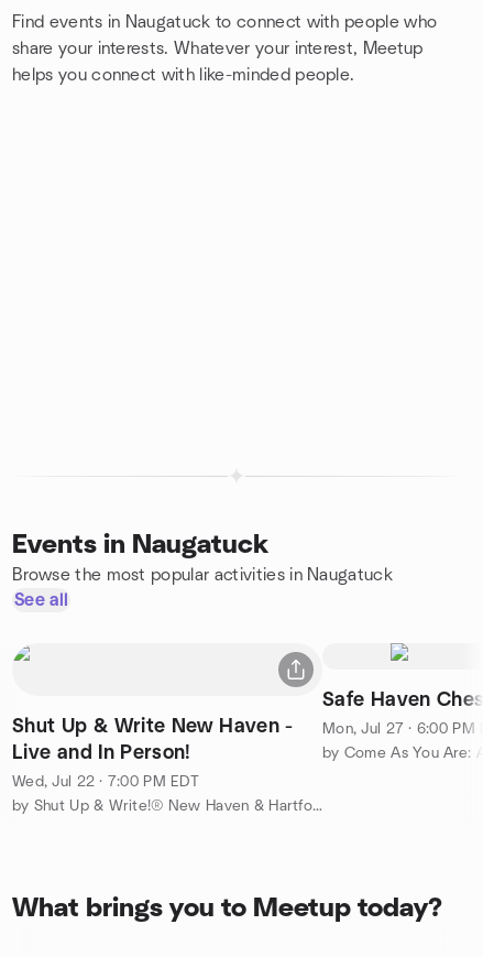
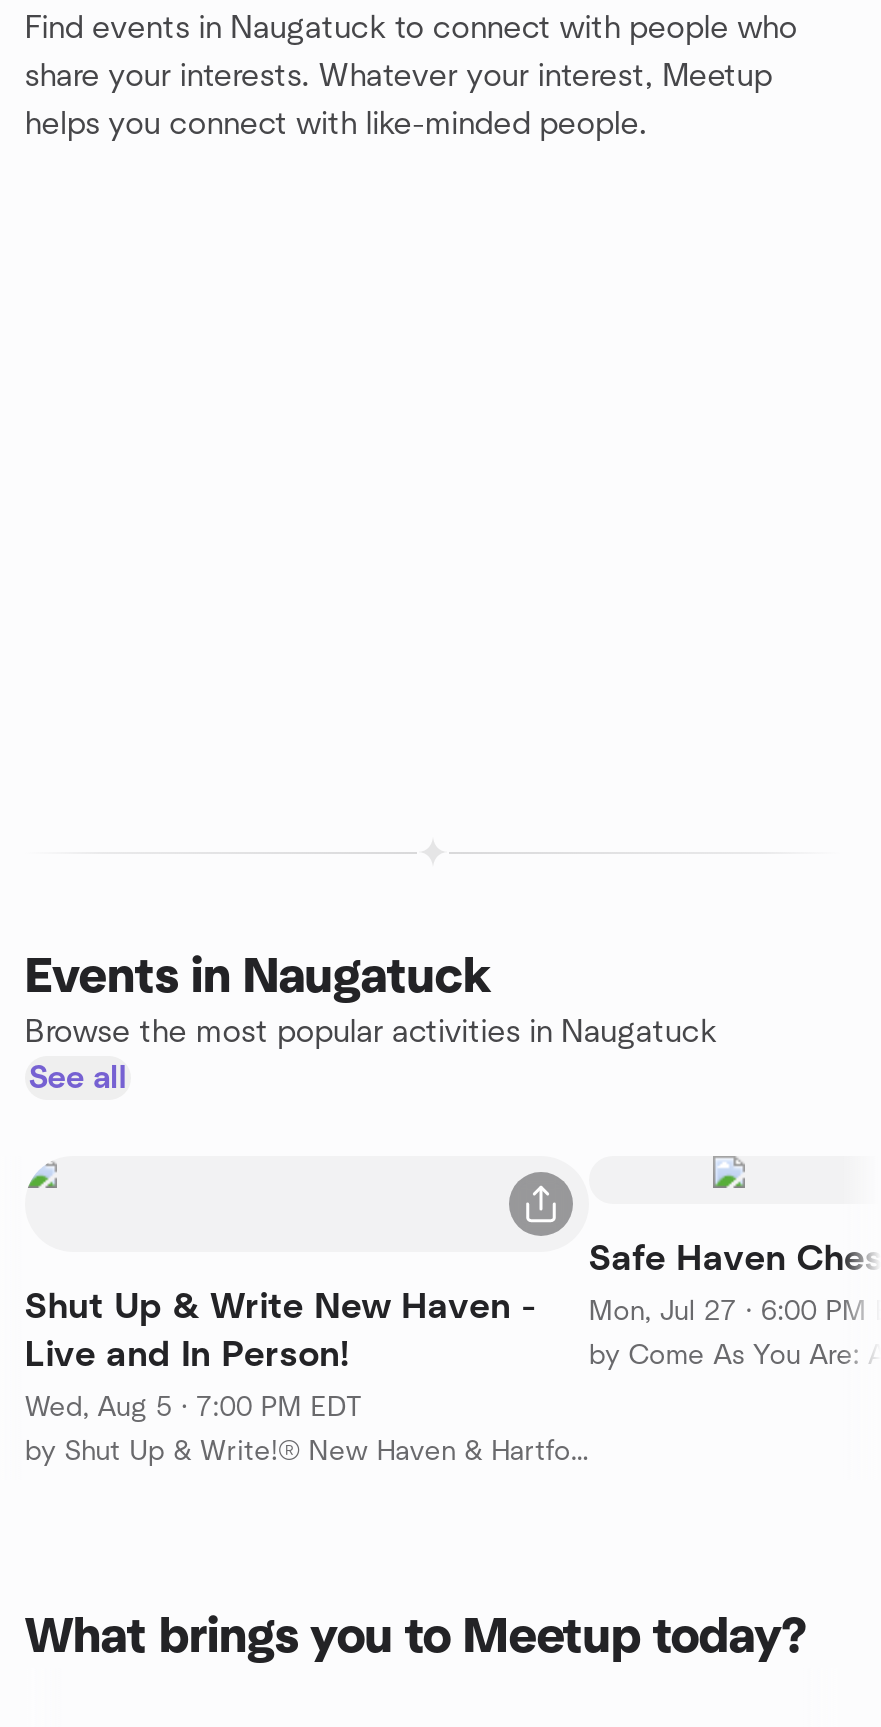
[12,774,199,790] Wed, Jul 22 · 7:00 PM EDT -> [25,1394,362,1422] Wed, Aug 5 · 7:00 PM EDT

